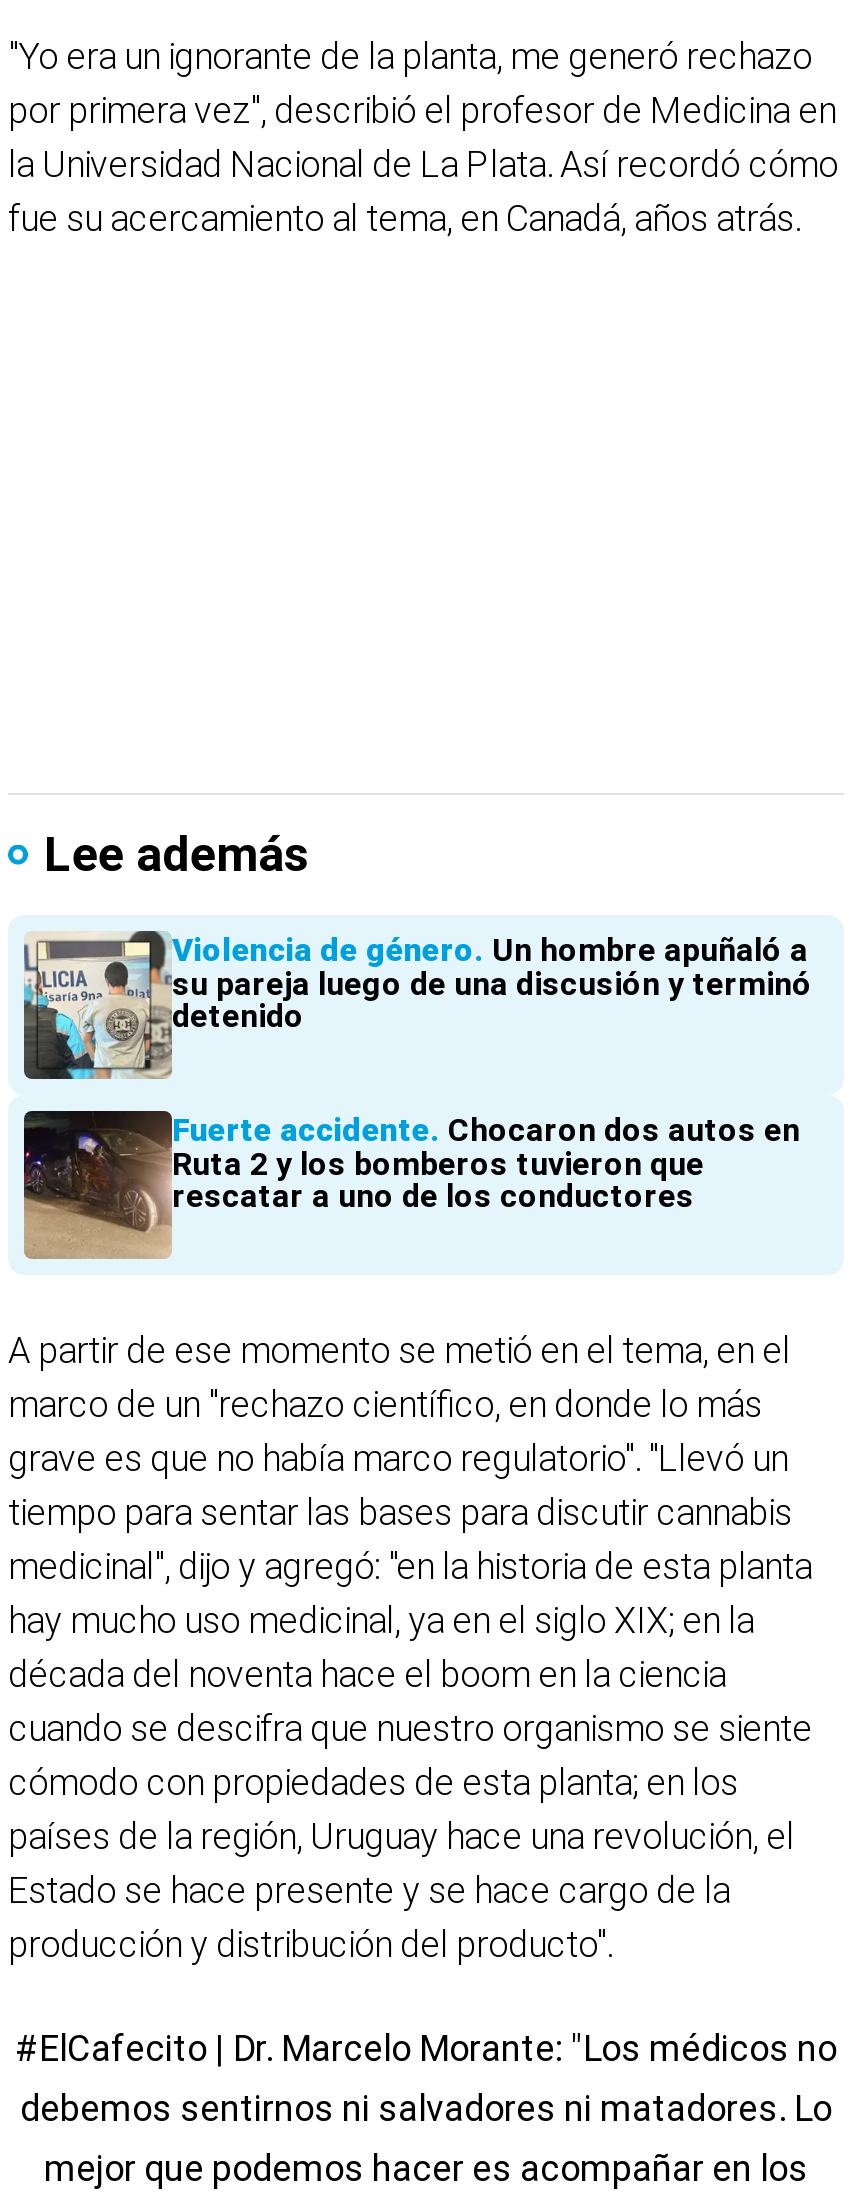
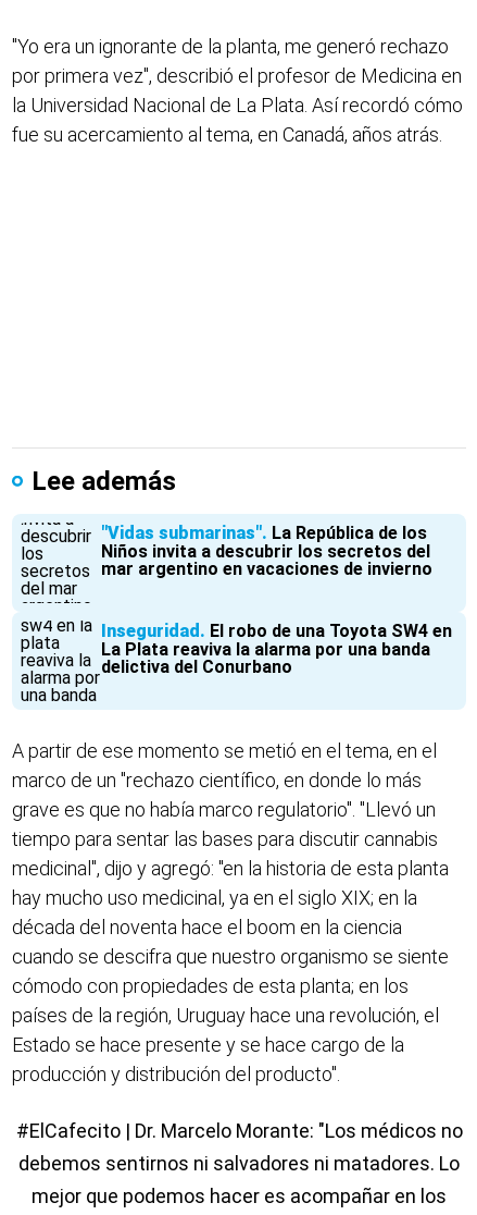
[22,929,812,1081] [image] | Violencia de género Un hombre apuñaló a | su pareja luego de una discusión y terminó | detenido -> [21,521,432,604] [image] | "Vidas submarinas" La República de los | Niños invita a descubrir los secretos del | mar argentino en vacaciones de invierno
[22,1109,800,1261] [image] | Fuerte accidente Chocaron dos autos en | Ruta 2 y los bomberos tuvieron que | rescatar a uno de los conductores -> [21,619,452,702] [image] | Inseguridad El robo de una Toyota SW4 en | La Plata reaviva la alarma por una banda | delictiva del Conurbano

